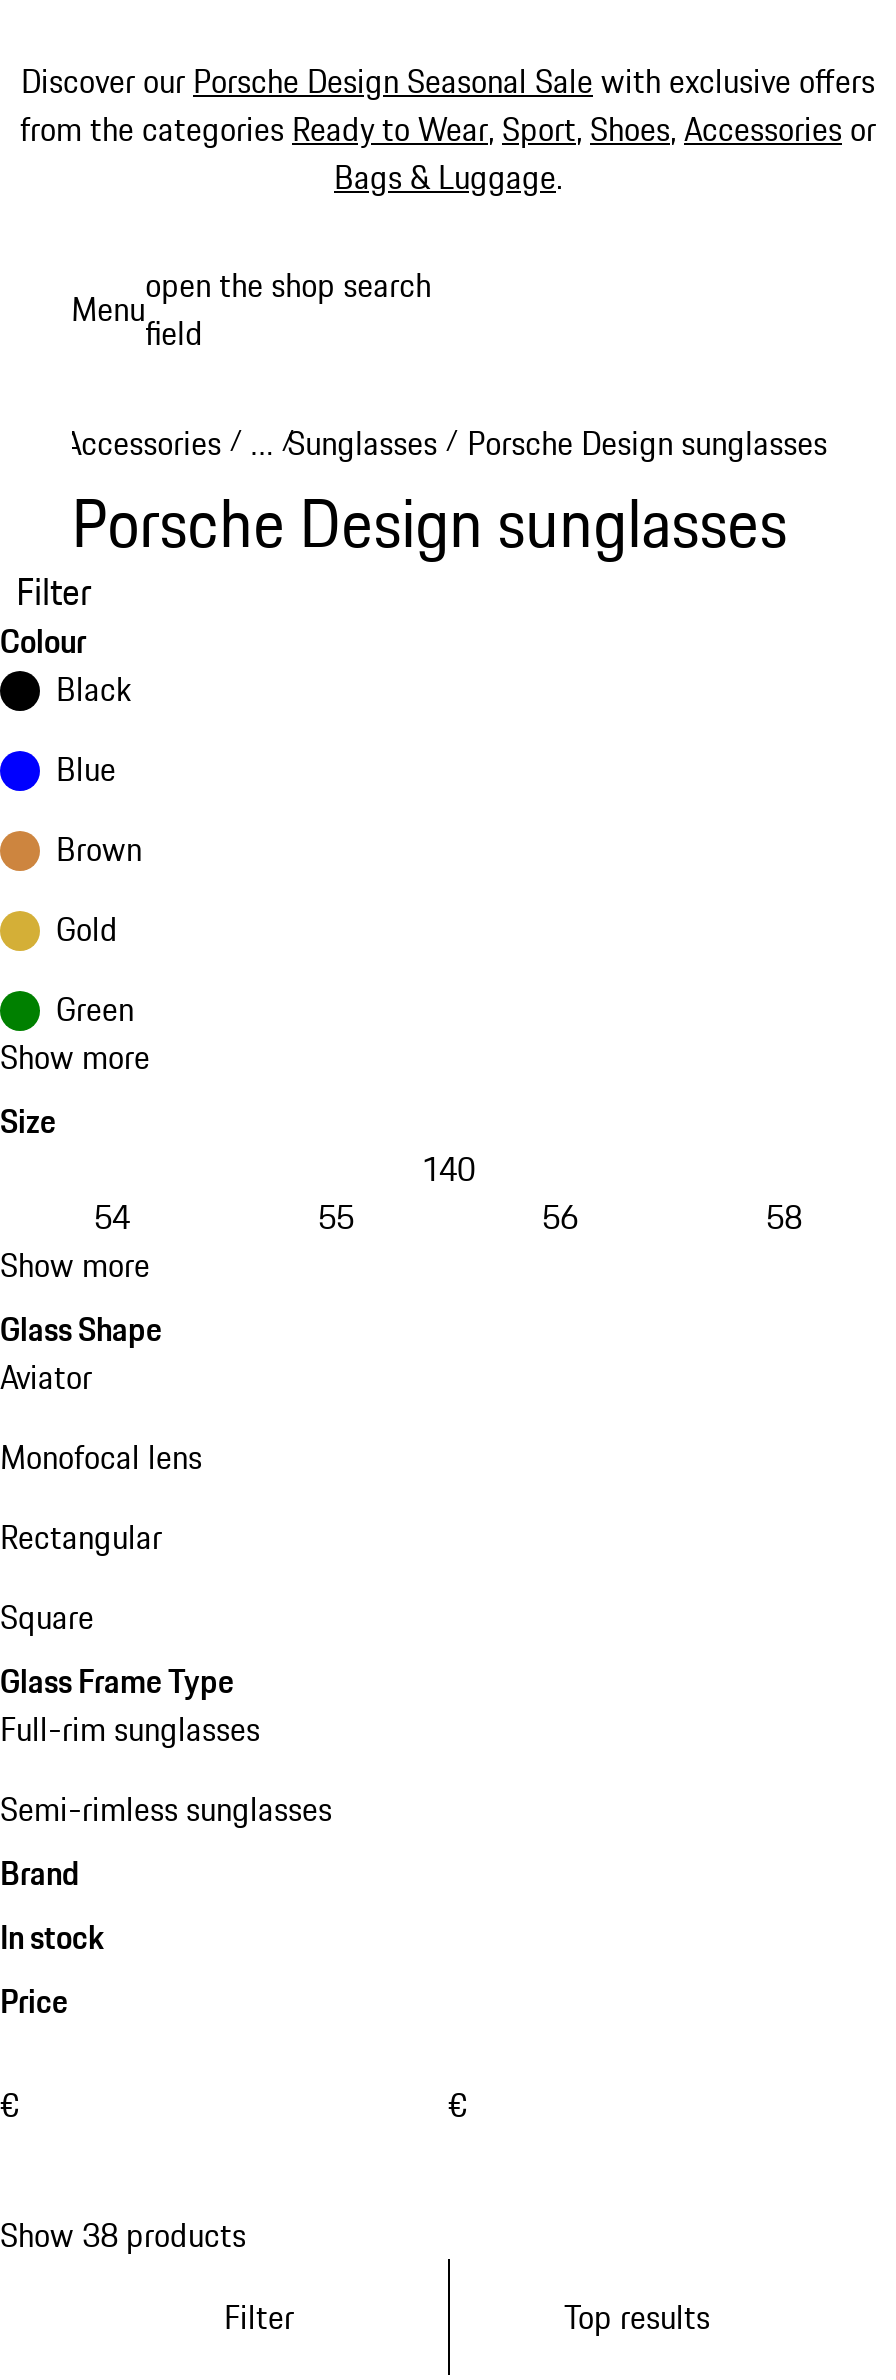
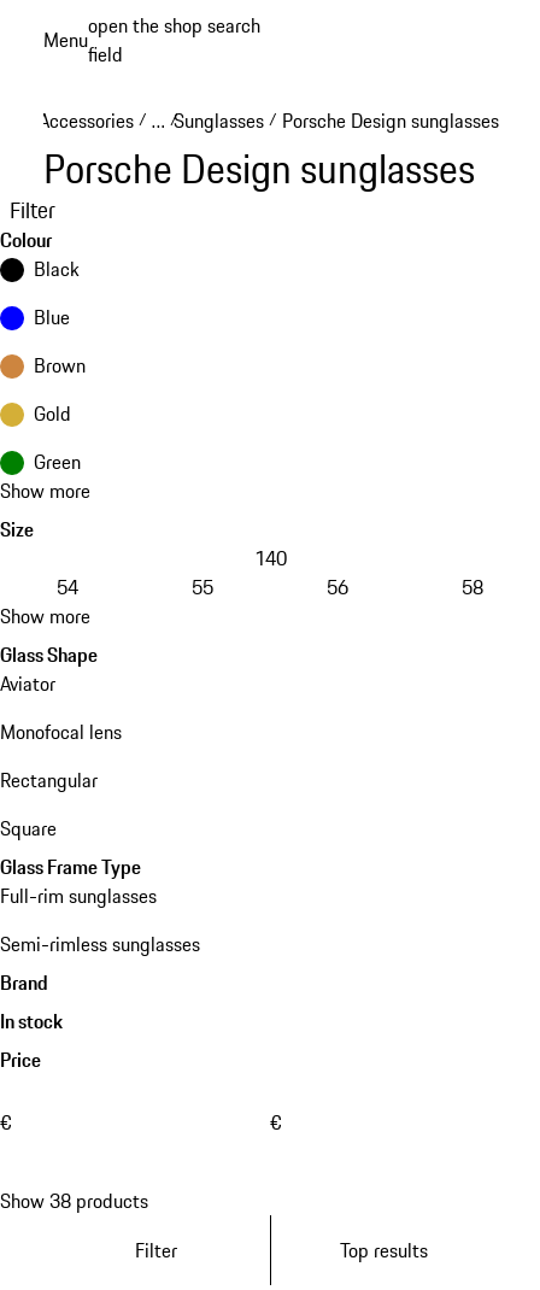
[20,57,876,201] Discover our Porsche Design Seasonal Sale with exclusive offers | from the categories Ready to Wear, Sport, Shoes, Accessories or | Bags & Luggage. -> none

